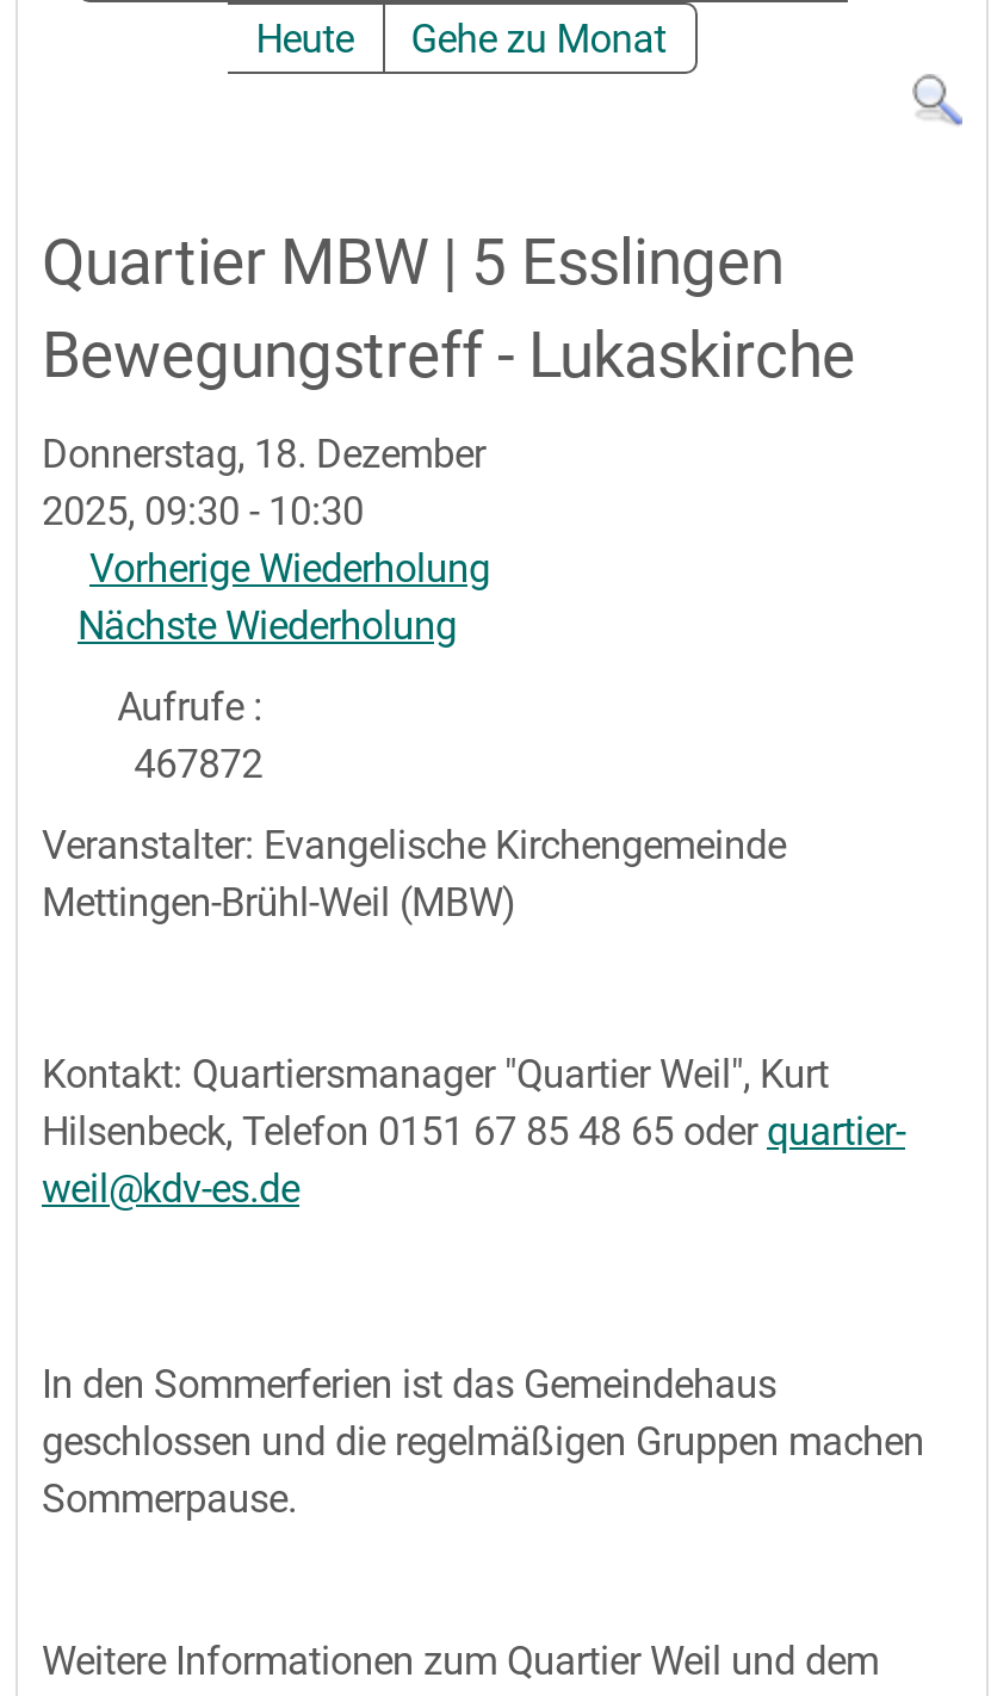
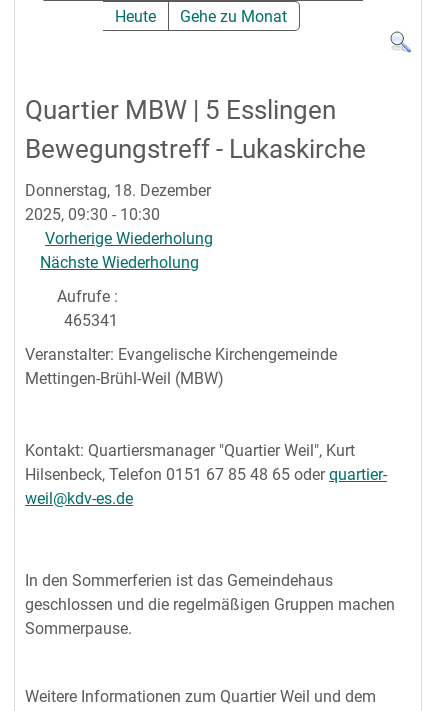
[134,743,263,788] 467872 -> [64,311,118,330] 465341

